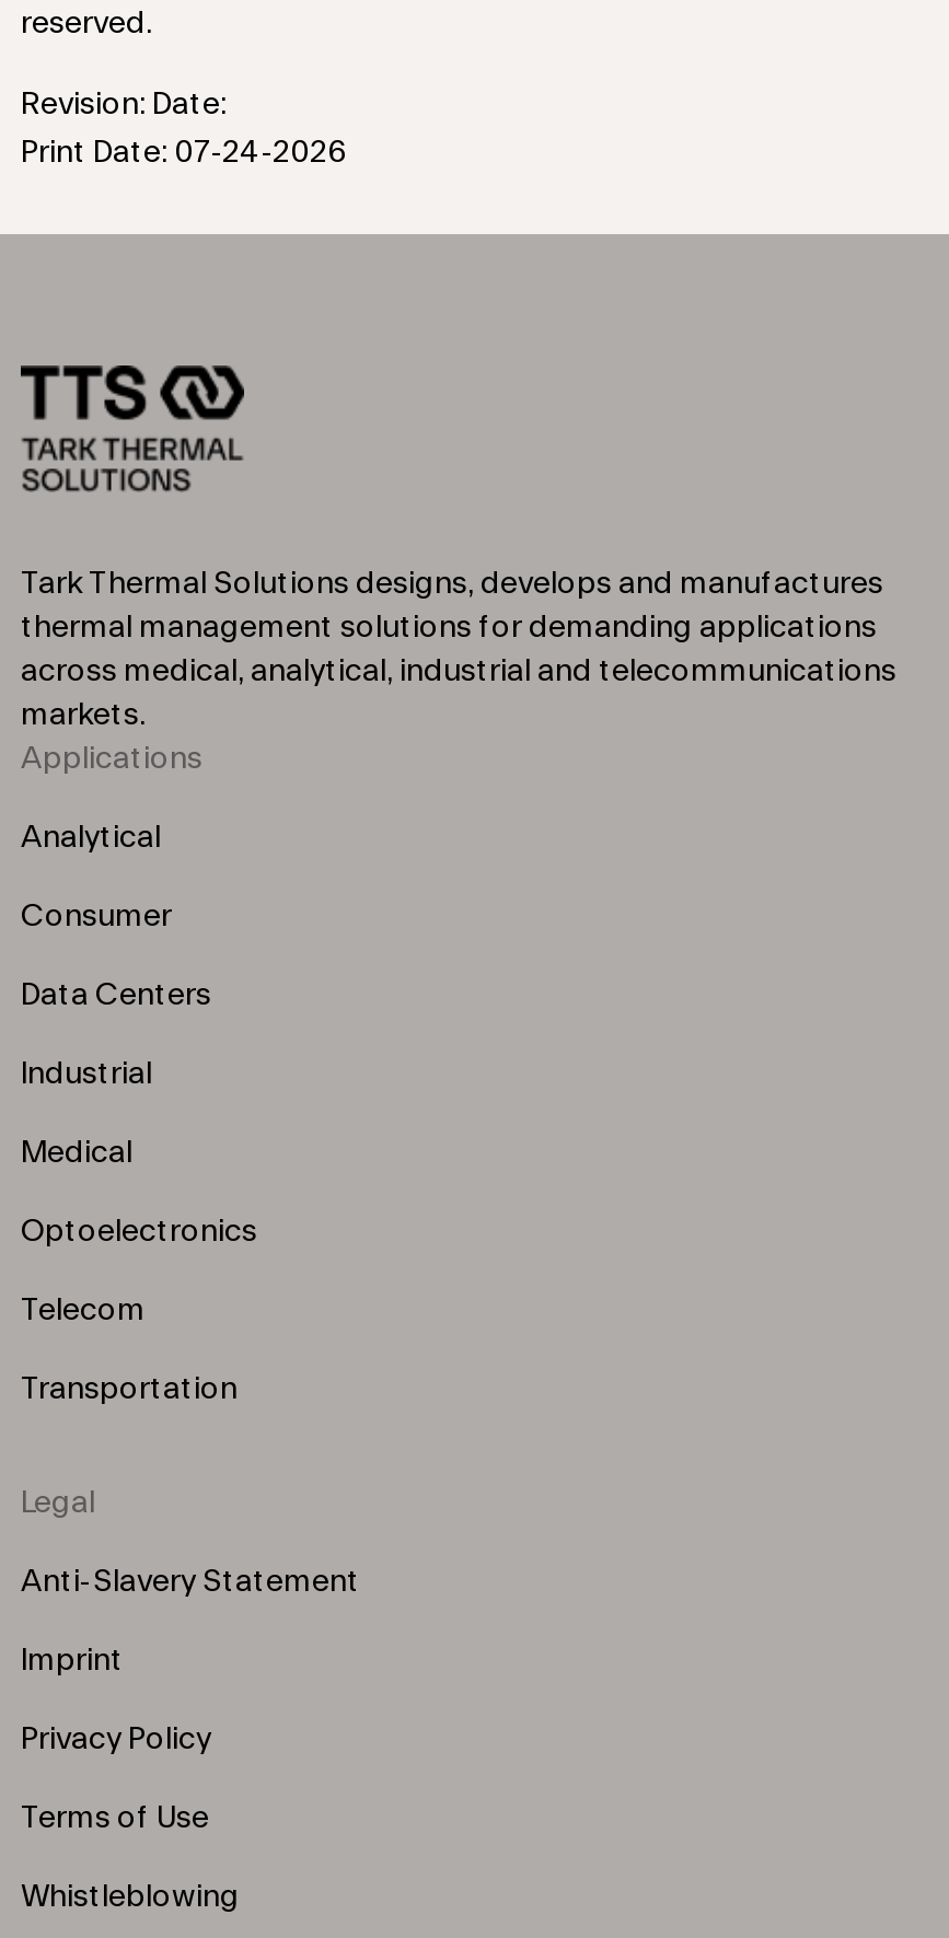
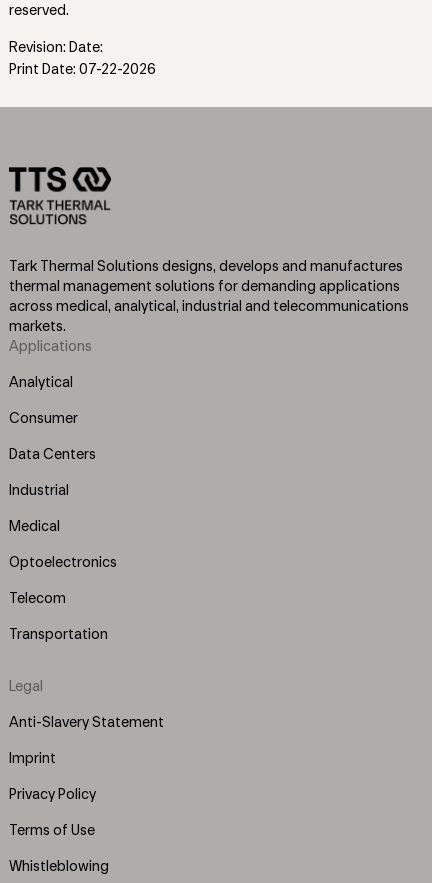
[21,138,347,169] Print Date: 07-24-2026 -> [9,63,156,77] Print Date: 07-22-2026

